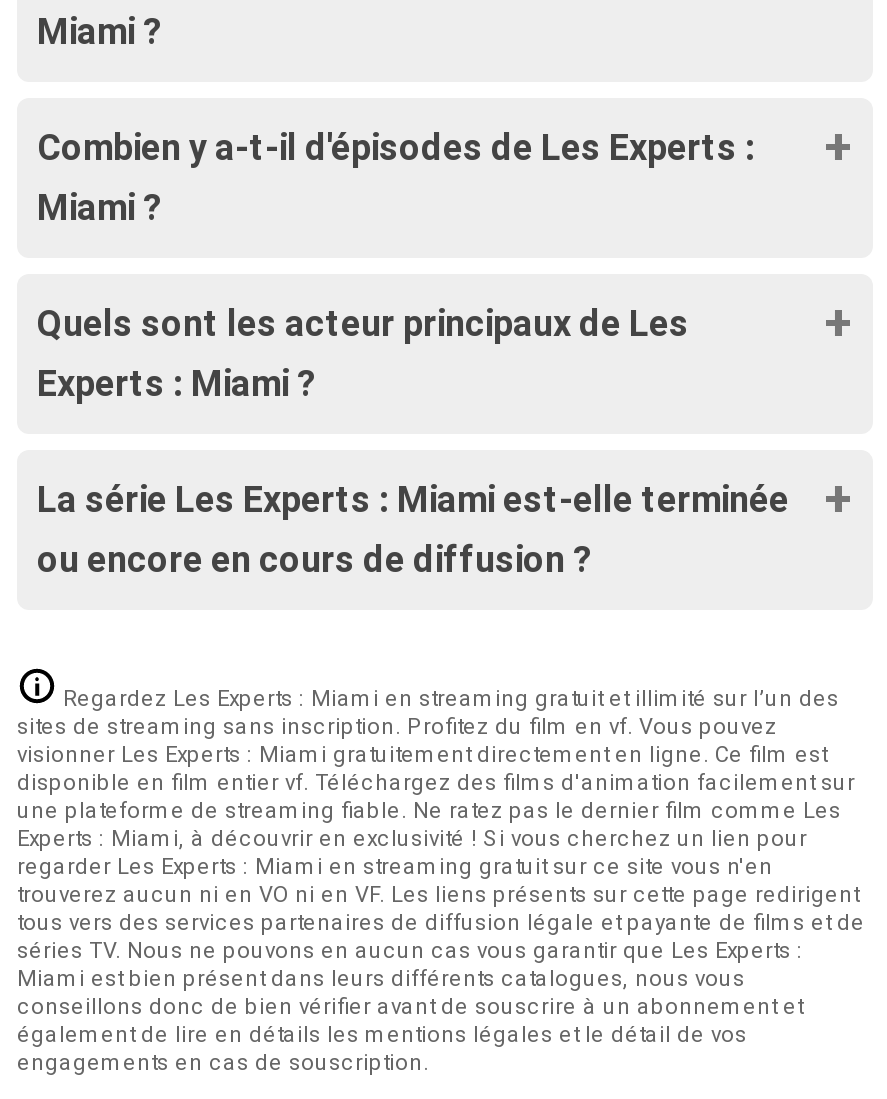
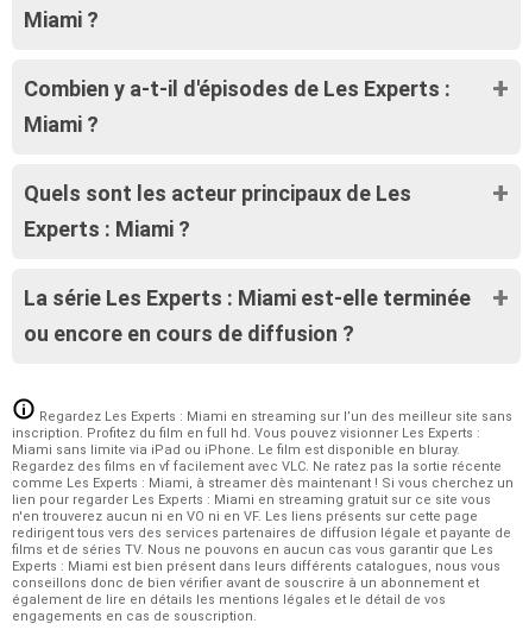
[17,685,865,991] Regardez Les Experts : Miami en streaming gratuit et illimité sur l’un des | sites de streaming sans inscription. Profitez du film en vf. Vous pouvez | visionner Les Experts : Miami gratuitement directement en ligne. Ce film est | disponible en film entier vf. Téléchargez des films d'animation facilement sur | une plateforme de streaming fiable. Ne ratez pas le dernier film comme Les | Experts : Miami, à découvrir en exclusivité ! Si vous cherchez un lien pour | regarder Les Experts : Miami en streaming gratuit sur ce site vous n'en | trouverez aucun ni en VO ni en VF. Les liens présents sur cette page redirigent | tous vers des services partenaires de diffusion légale et payante de films et de | séries TV. Nous ne pouvons en aucun cas vous garantir que Les Experts : | Miami est bien présent dans leurs différents catalogues, nous vous -> [12,408,514,574] Regardez Les Experts : Miami en streaming sur l’un des meilleur site sans | inscription. Profitez du film en full hd. Vous pouvez visionner Les Experts : | Miami sans limite via iPad ou iPhone. Le film est disponible en bluray. | Regardez des films en vf facilement avec VLC. Ne ratez pas la sortie récente | comme Les Experts : Miami, à streamer dès maintenant ! Si vous cherchez un | lien pour regarder Les Experts : Miami en streaming gratuit sur ce site vous | n'en trouverez aucun ni en VO ni en VF. Les liens présents sur cette page | redirigent tous vers des services partenaires de diffusion légale et payante de | films et de séries TV. Nous ne pouvons en aucun cas vous garantir que Les | Experts : Miami est bien présent dans leurs différents catalogues, nous vous

